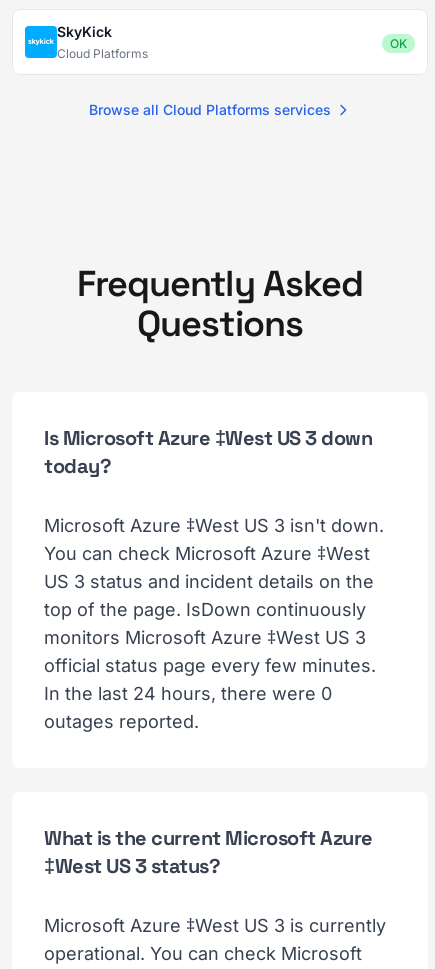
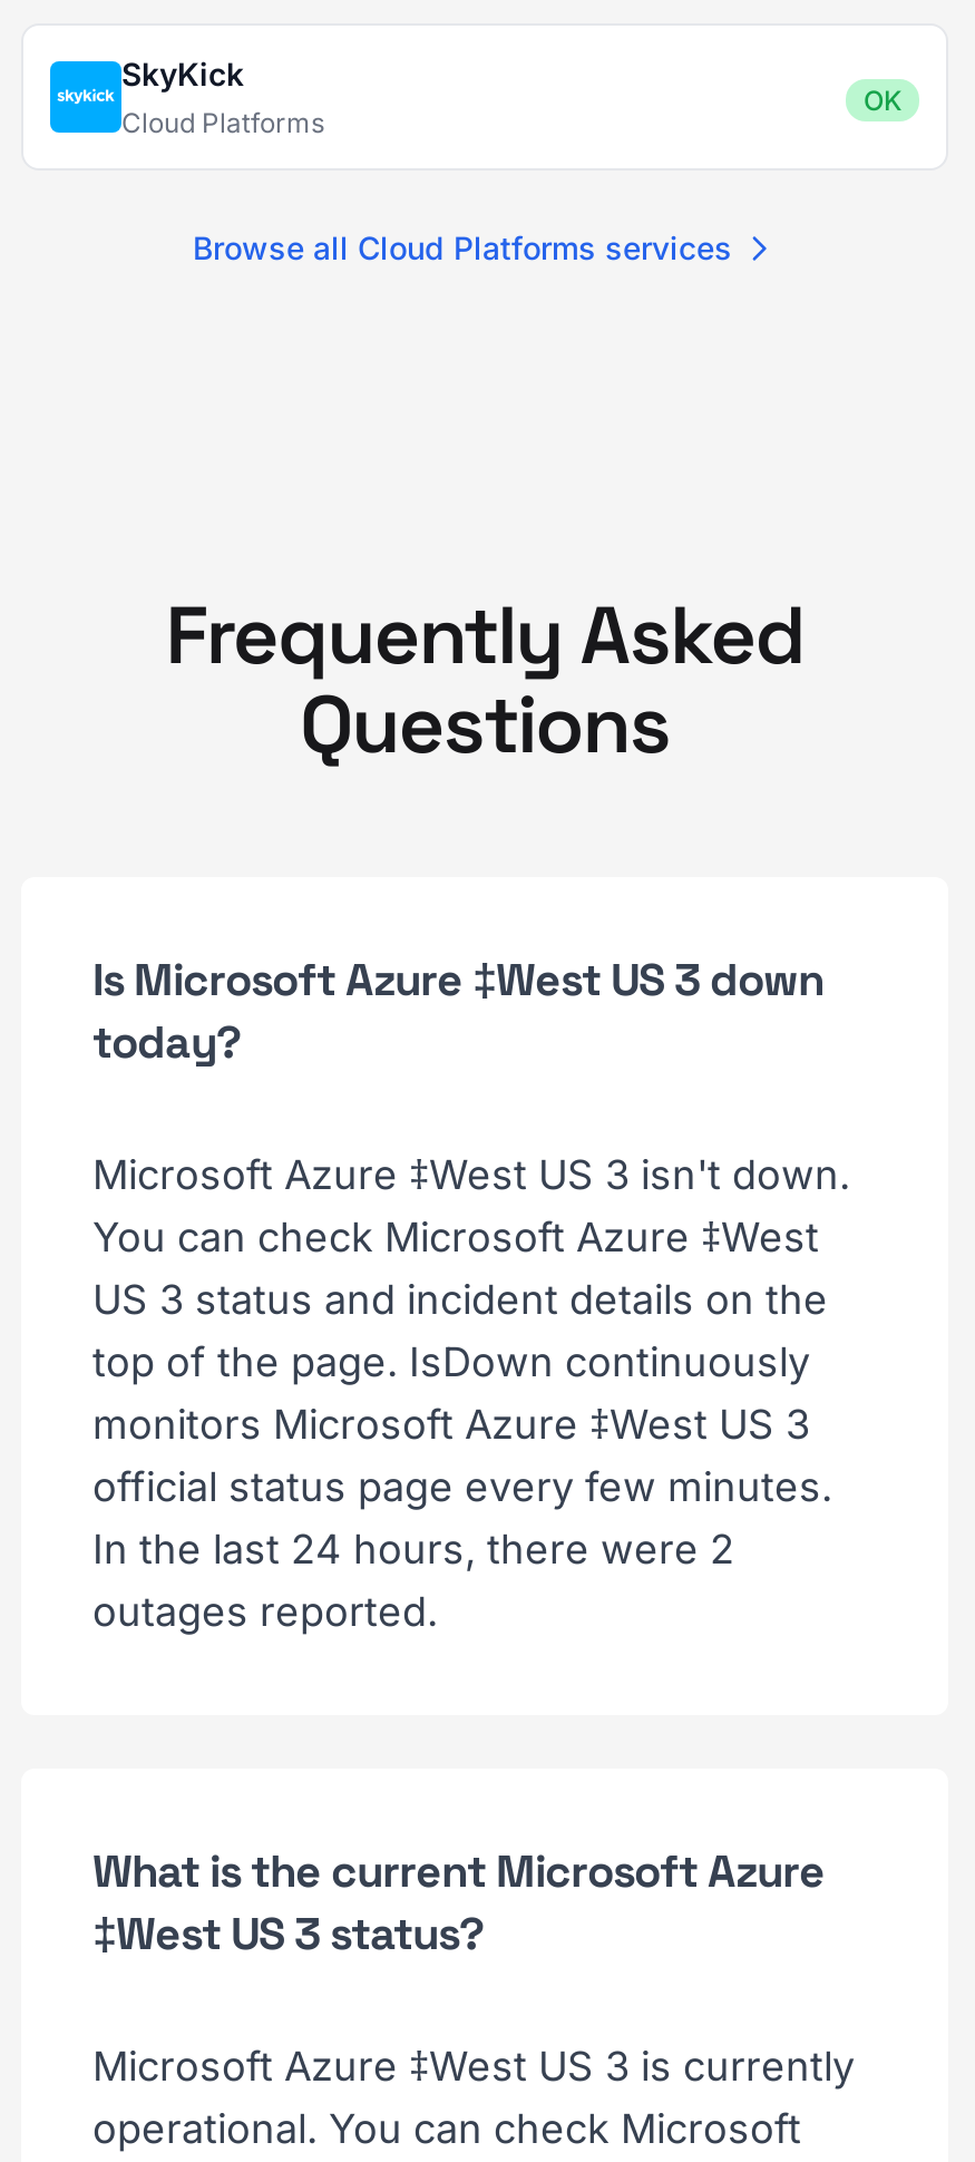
[44,683,332,704] In the last 24 hours, there were 0 -> [92,1526,734,1572] In the last 24 hours, there were 2

